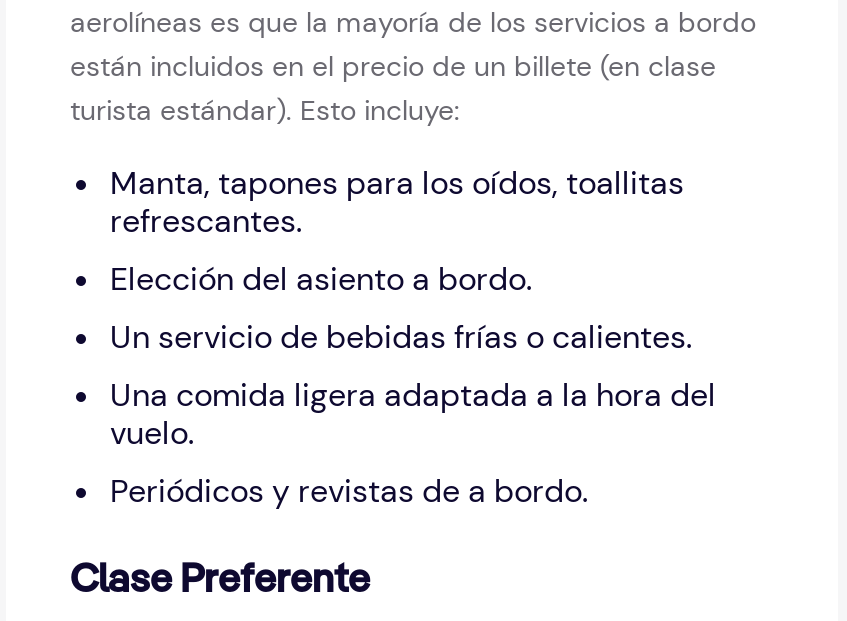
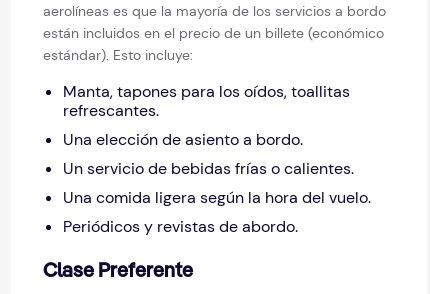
[70,48,716,128] están incluidos en el precio de un billete (en clase | turista estándar). Esto incluye: -> [43,24,384,64] están incluidos en el precio de un billete (económico | estándar). Esto incluye:
[110,258,532,300] Elección del asiento a bordo. -> [63,129,303,150] Una elección de asiento a bordo.
[110,374,716,512] Una comida ligera adaptada a la hora del | vuelo. | Periódicos y revistas de a bordo. -> [63,187,371,237] Una comida ligera según la hora del vuelo. | Periódicos y revistas de abordo.

